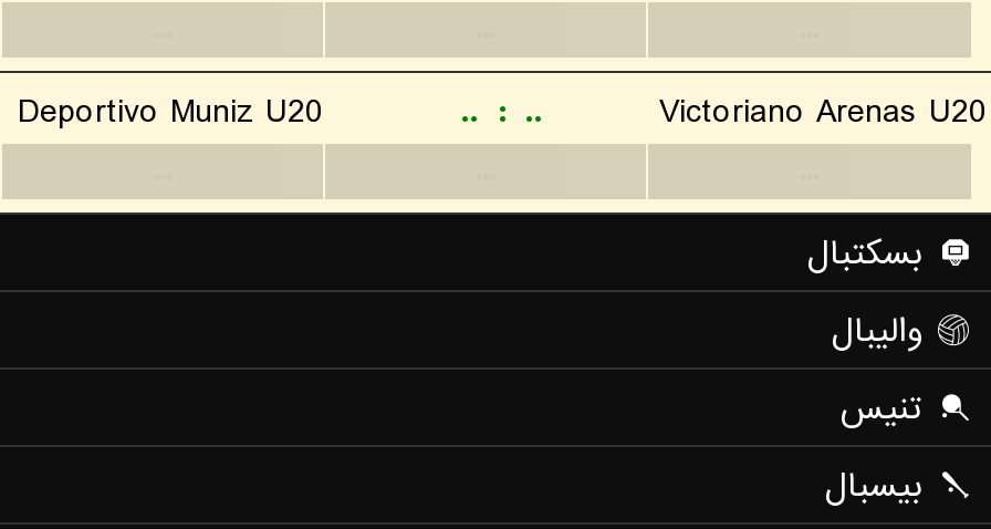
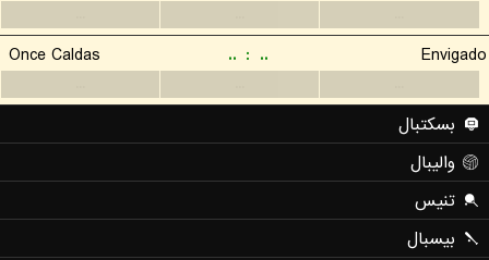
[18,86,323,139] Deportivo Muniz U20 -> [9,42,100,69] Once Caldas
[659,86,987,139] Victoriano Arenas U20 -> [421,42,487,69] Envigado

